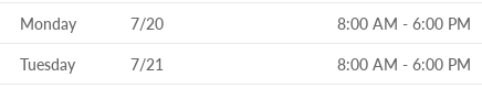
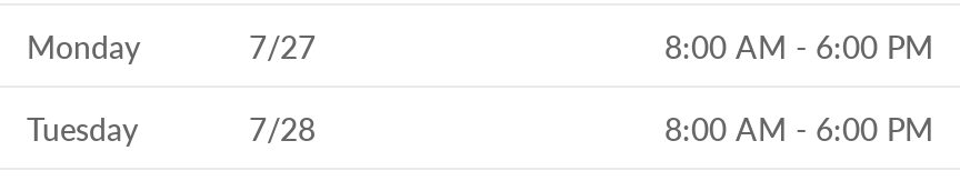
[130,12,164,34] 7/20 -> [249,23,316,68] 7/27
[130,53,164,75] 7/21 -> [249,105,316,150] 7/28

